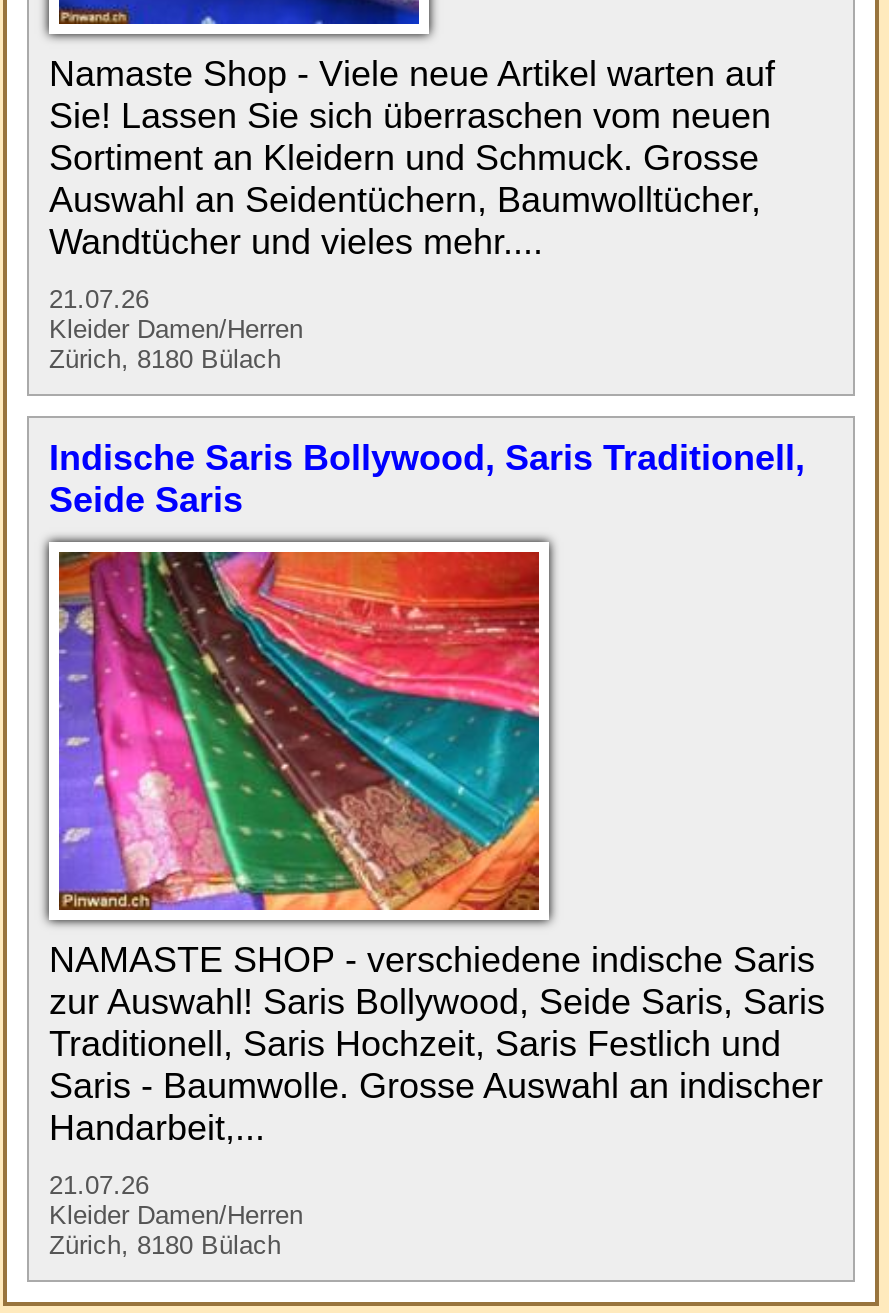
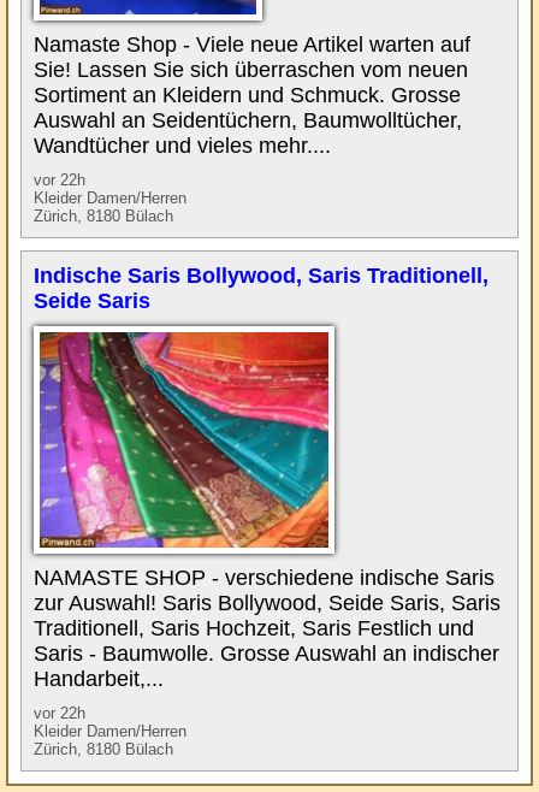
[49,283,149,313] 21.07.26 -> [34,171,85,189] vor 22h
[49,1170,149,1200] 21.07.26 -> [34,704,85,722] vor 22h

